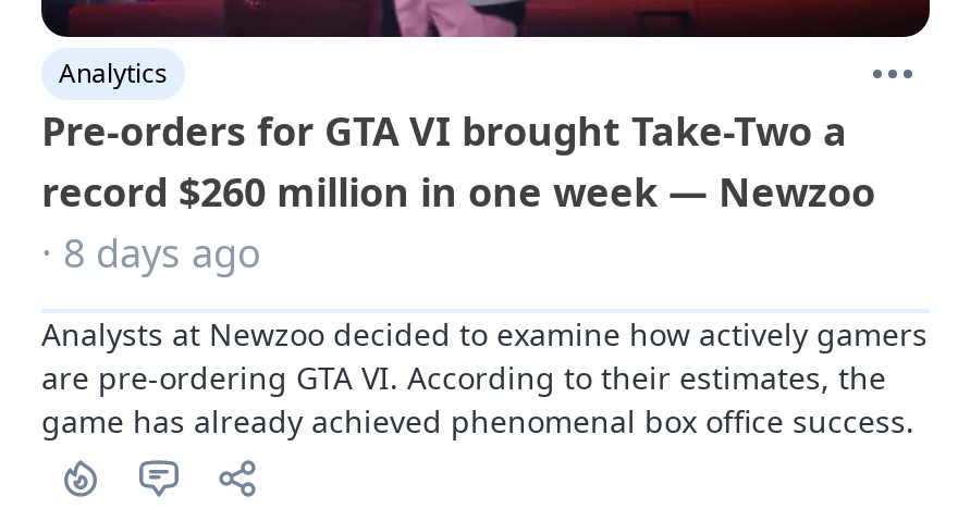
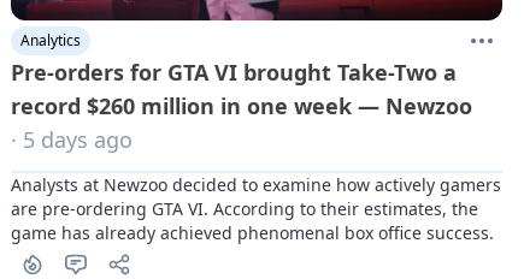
[41,225,261,277] · 8 days ago -> [11,124,133,153] · 5 days ago

